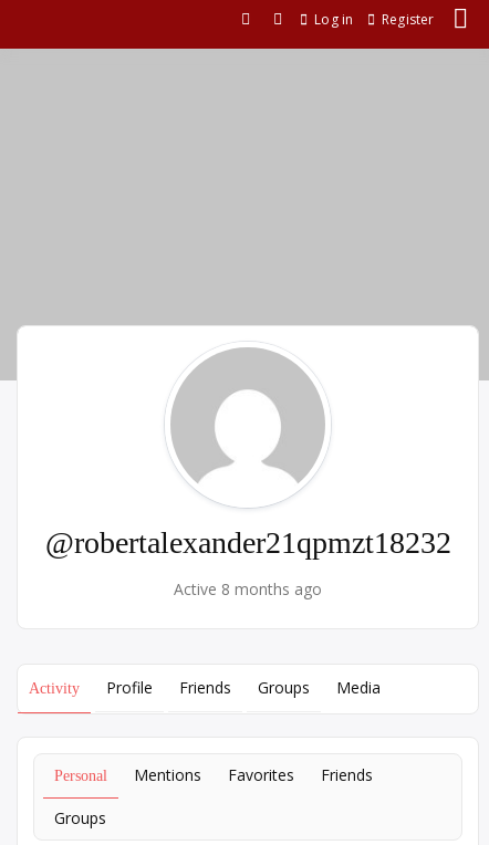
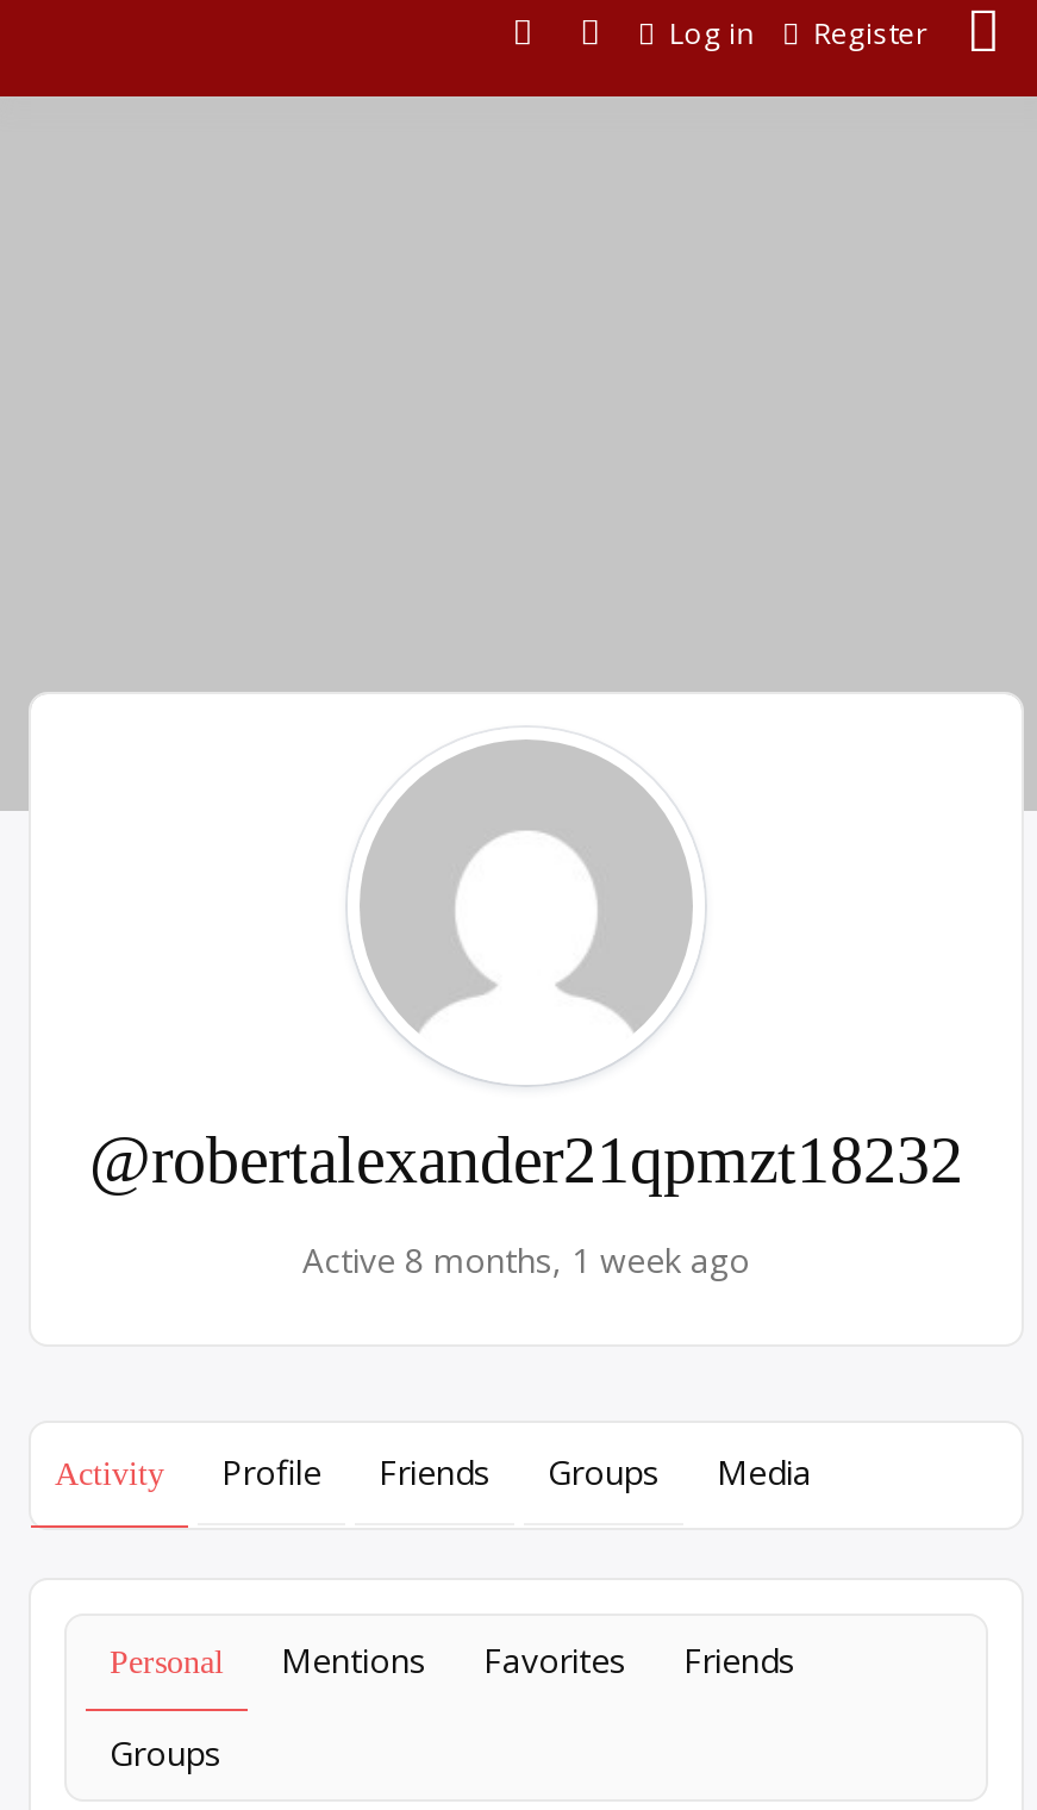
[174,578,322,599] Active 8 months ago -> [302,1237,750,1282] Active 8 months, 1 week ago

